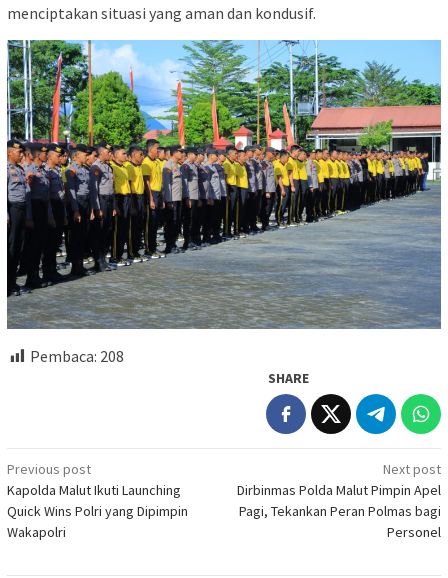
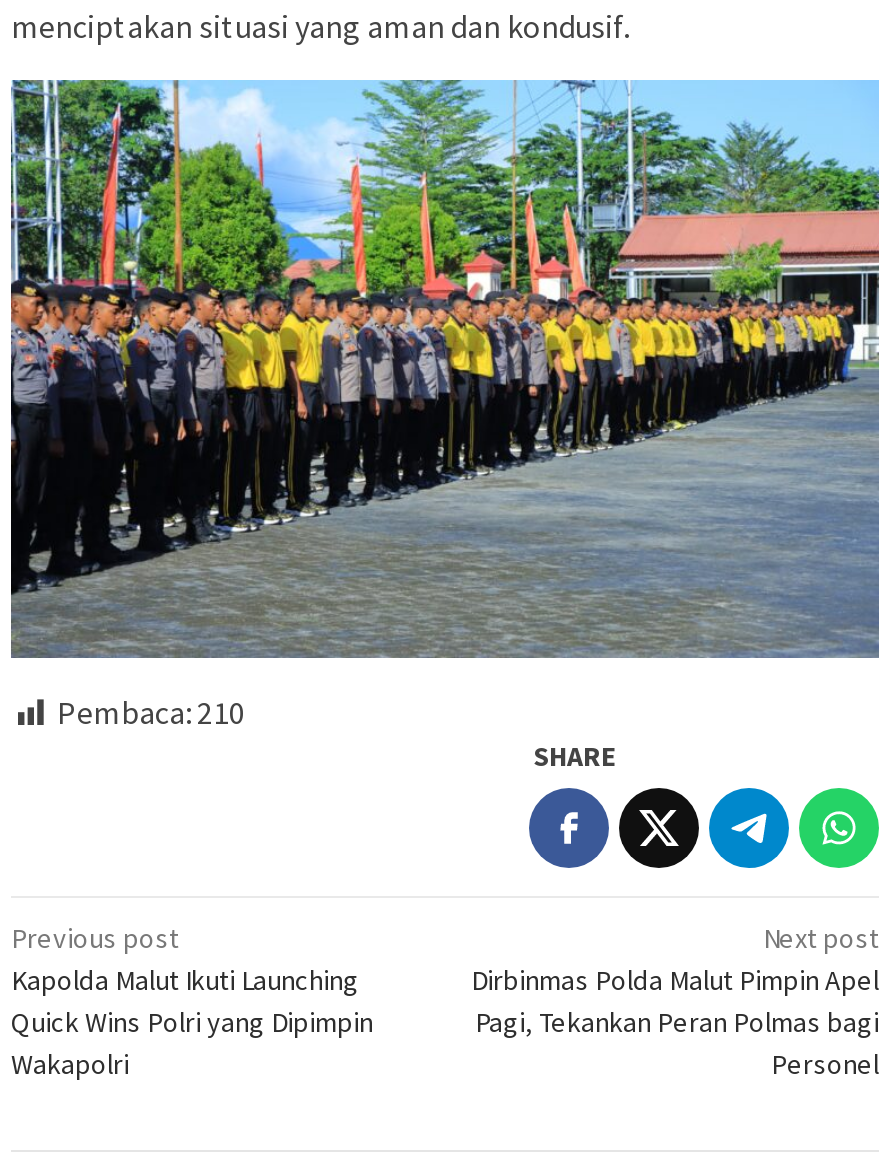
[30,346,124,366] Pembaca: 208 -> [57,692,245,732] Pembaca: 210

